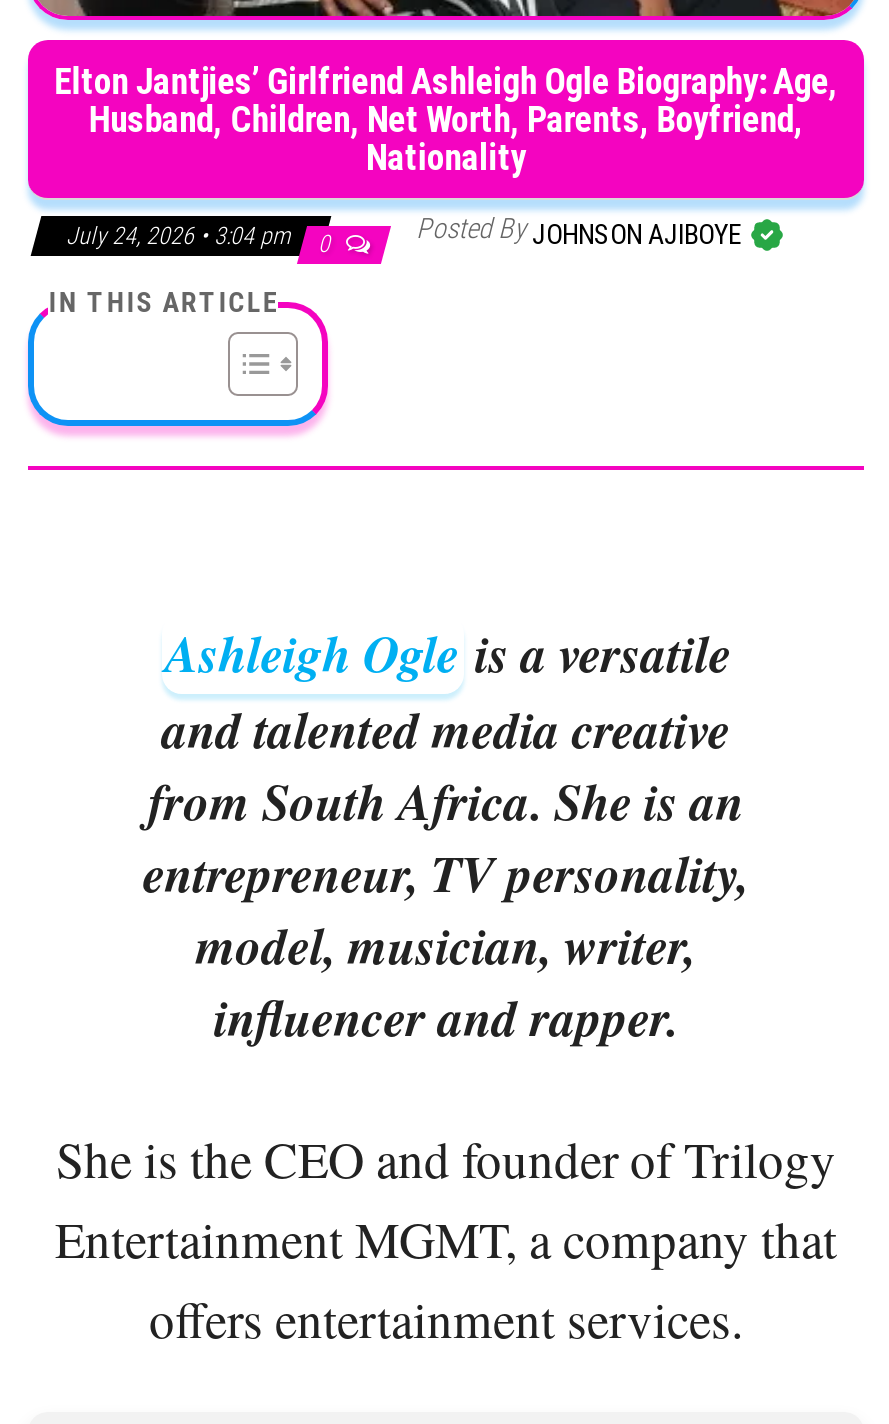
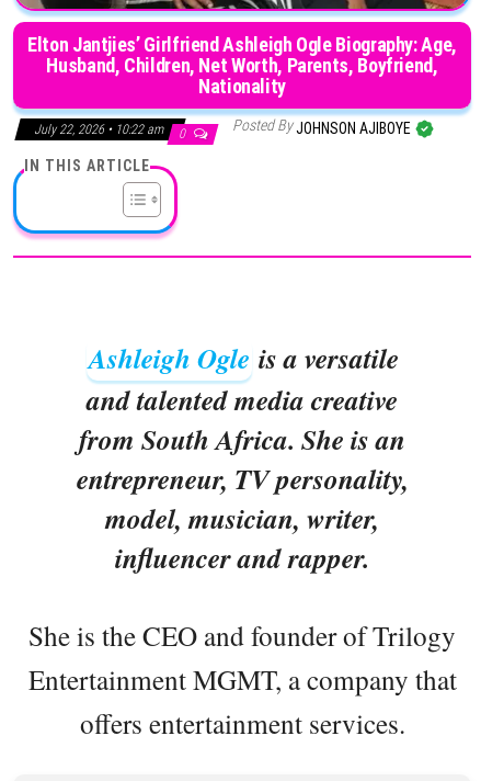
[66,221,336,257] July 24, 2026 • 3:04 pm 0 -> [34,121,188,141] July 22, 2026 • 10:22 am 0

